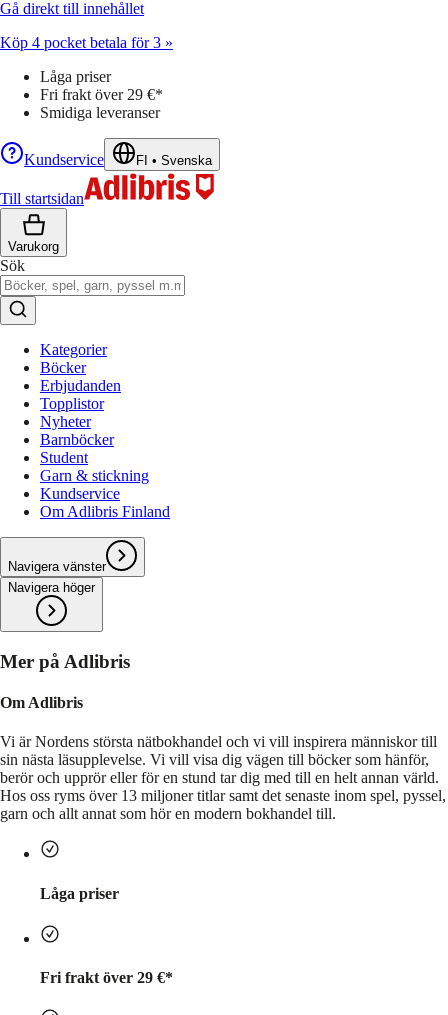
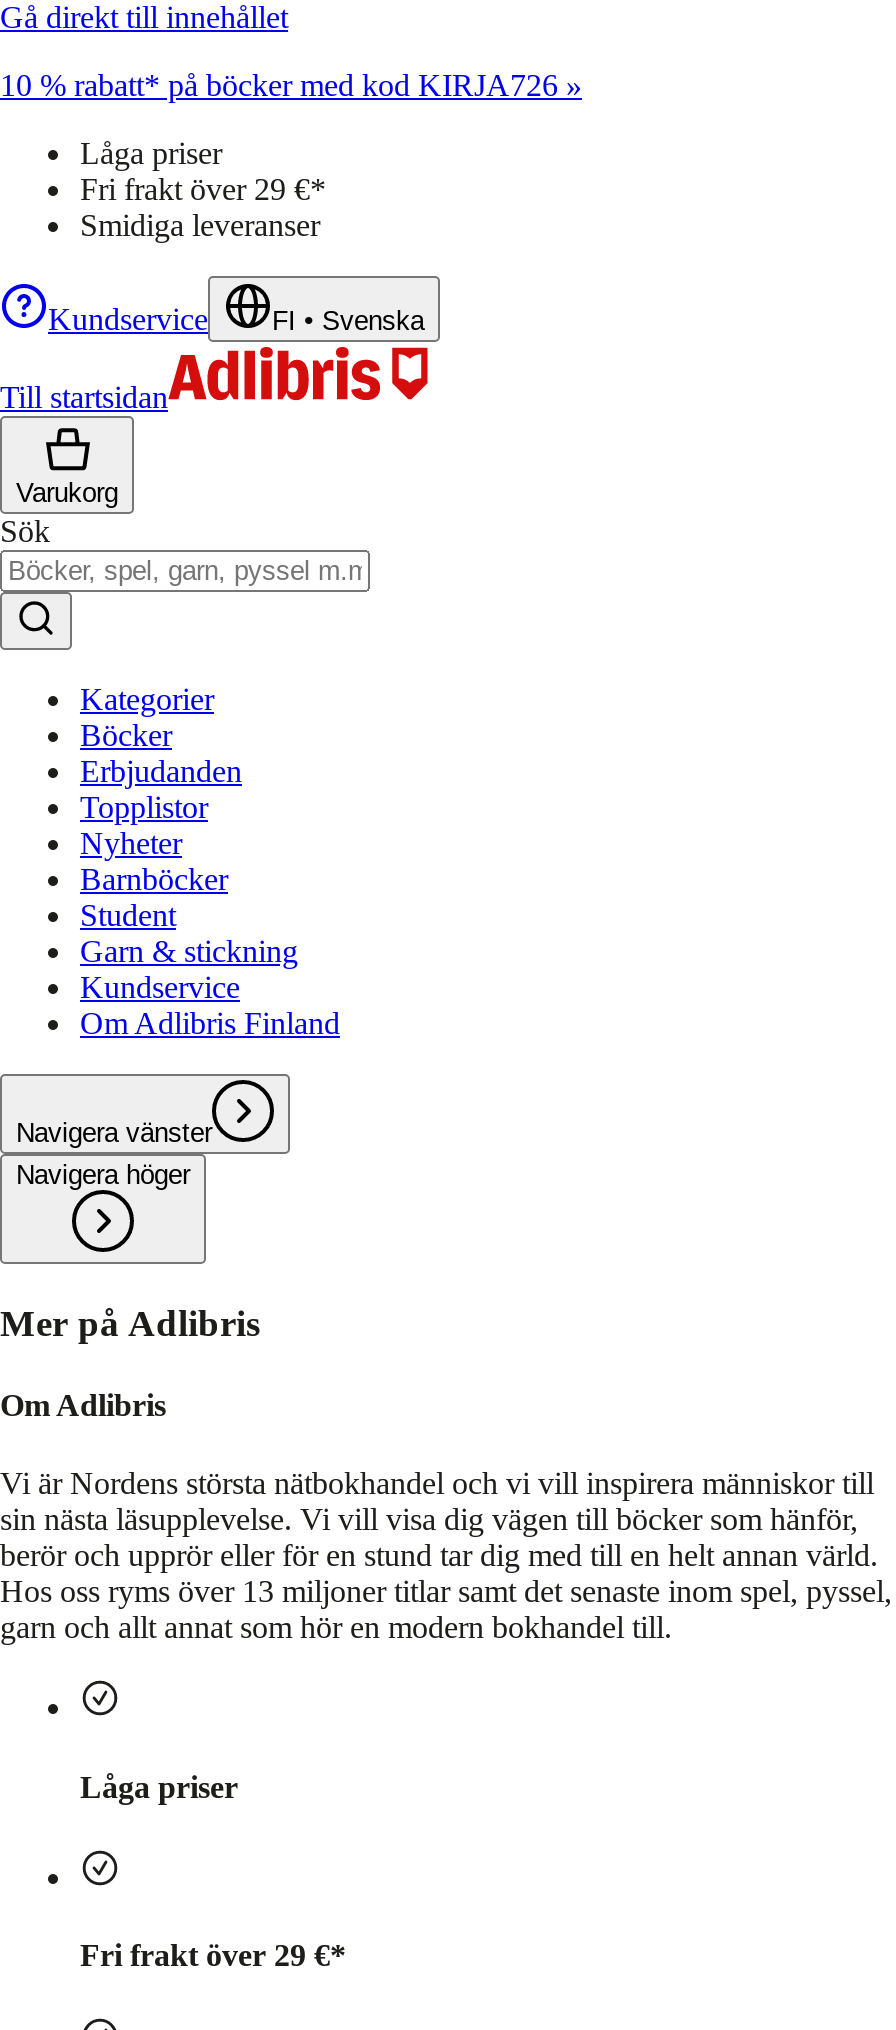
[0,34,173,51] Köp 4 pocket betala för 3 » -> [0,68,582,102] 10 % rabatt* på böcker med kod KIRJA726 »

